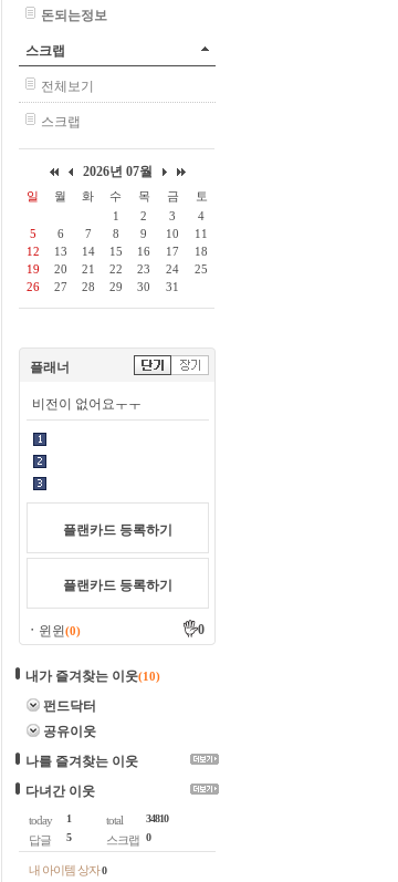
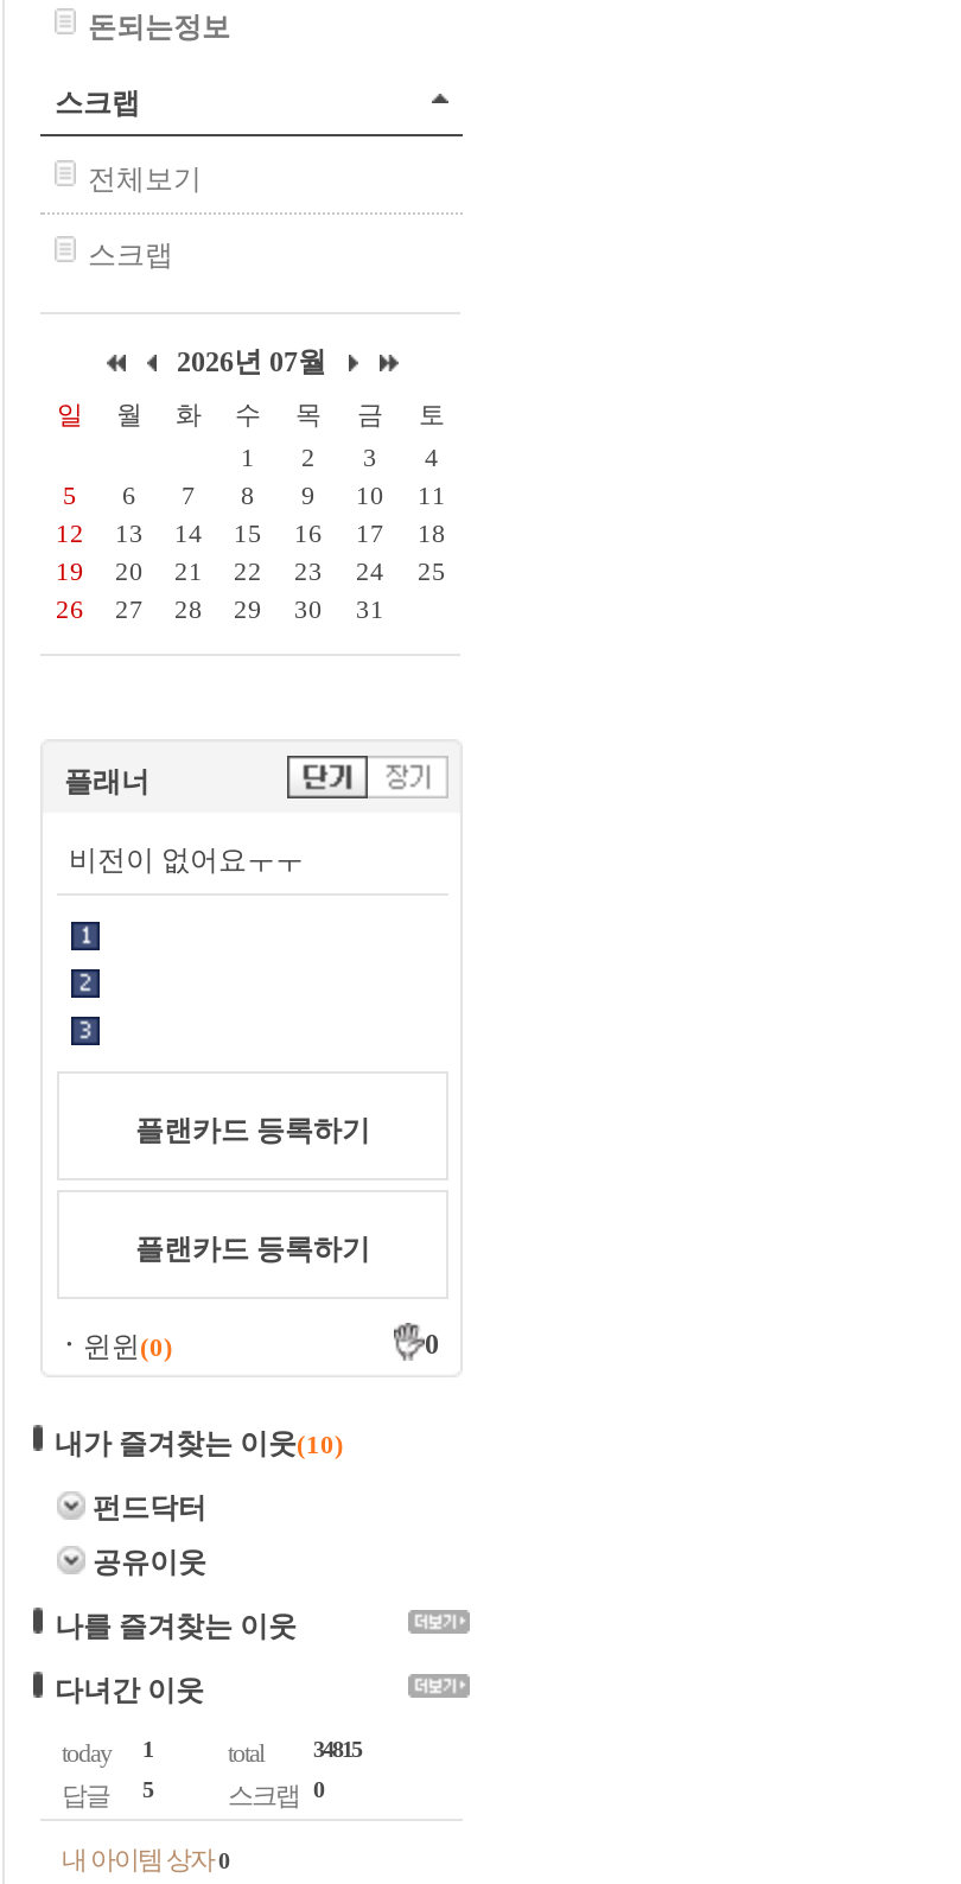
[106,813,168,827] total 34810 -> [228,1736,361,1767] total 34815

